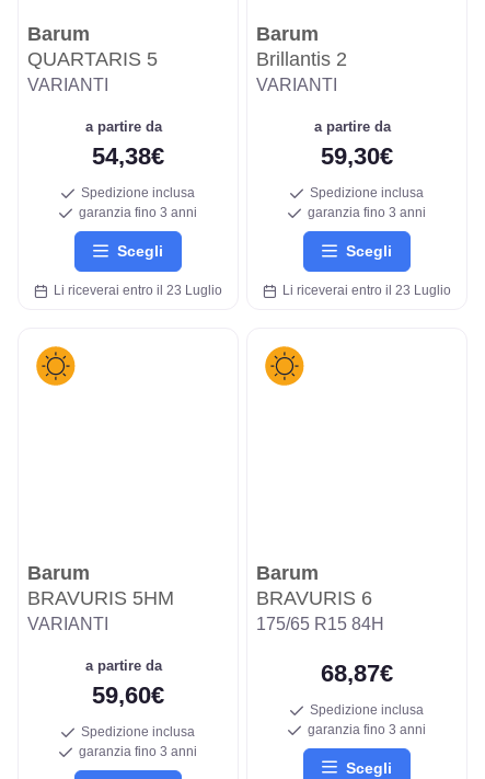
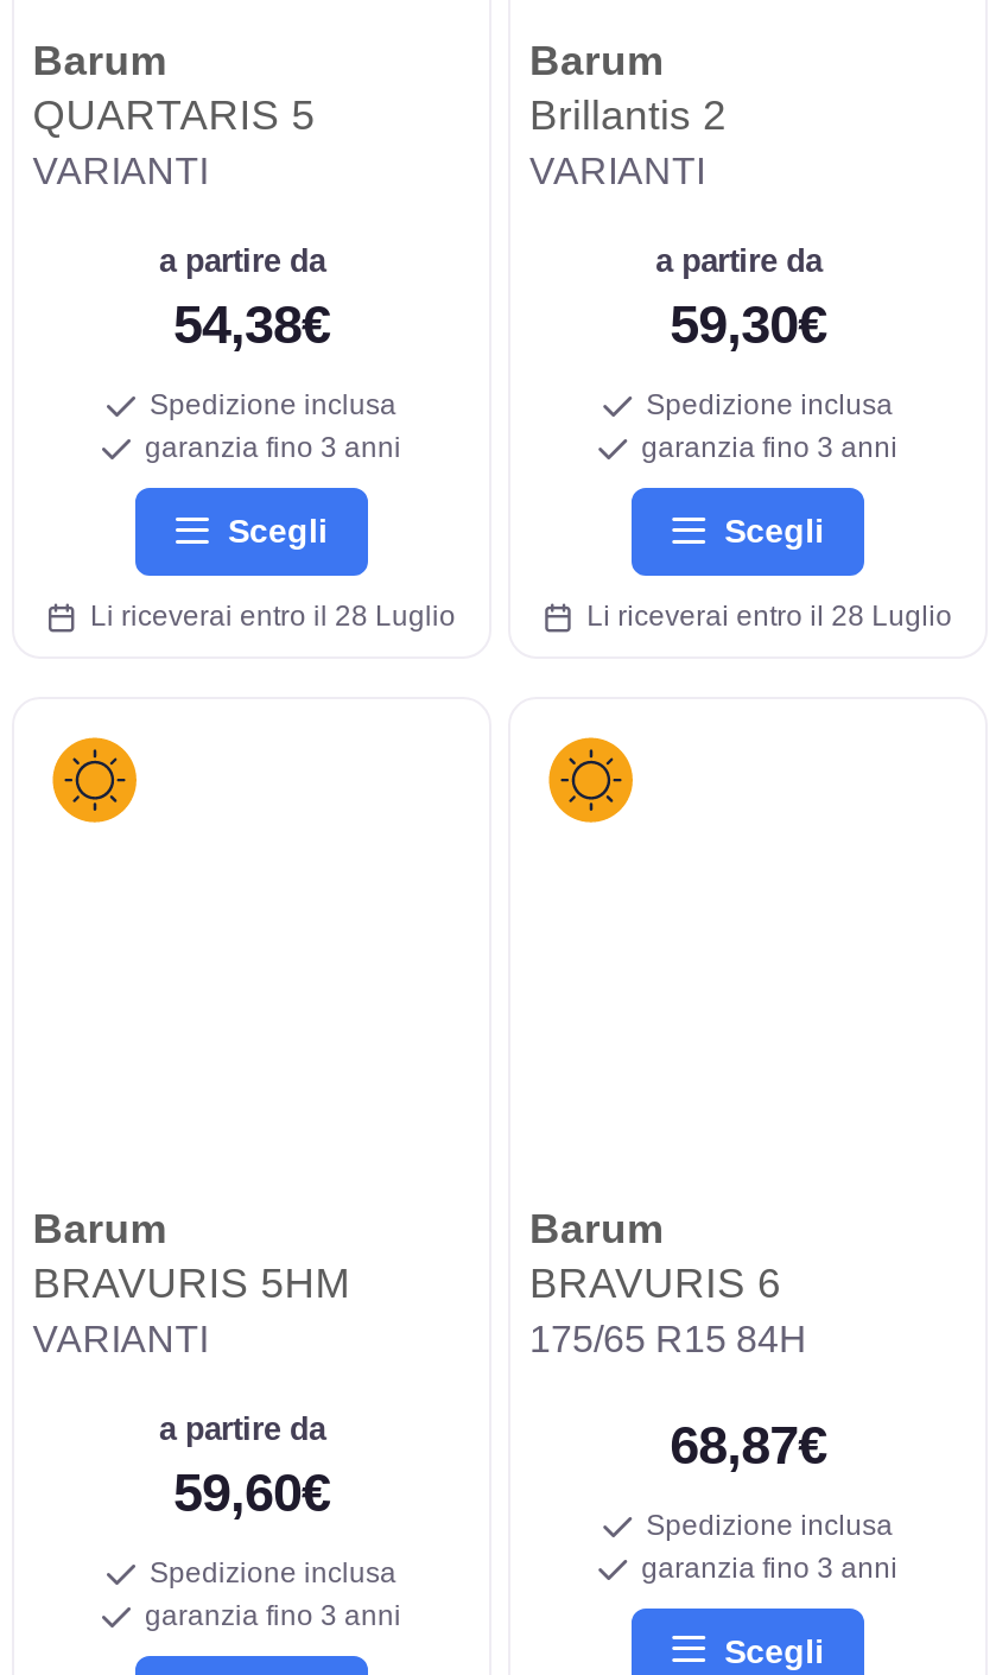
[47,282,222,298] Li riceverai entro il 23 Luglio -> [76,599,456,632] Li riceverai entro il 28 Luglio
[276,282,451,298] Li riceverai entro il 23 Luglio -> [573,599,953,632] Li riceverai entro il 28 Luglio

